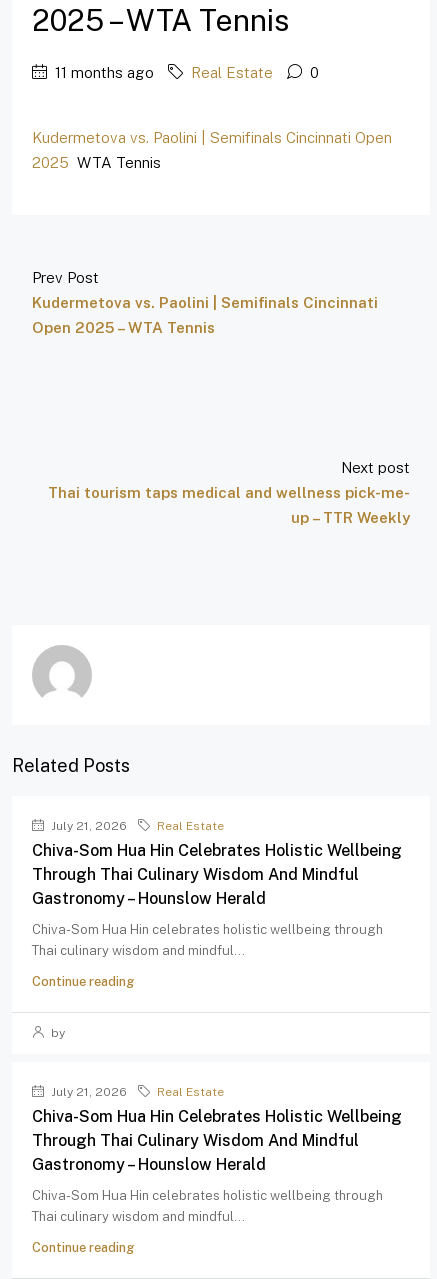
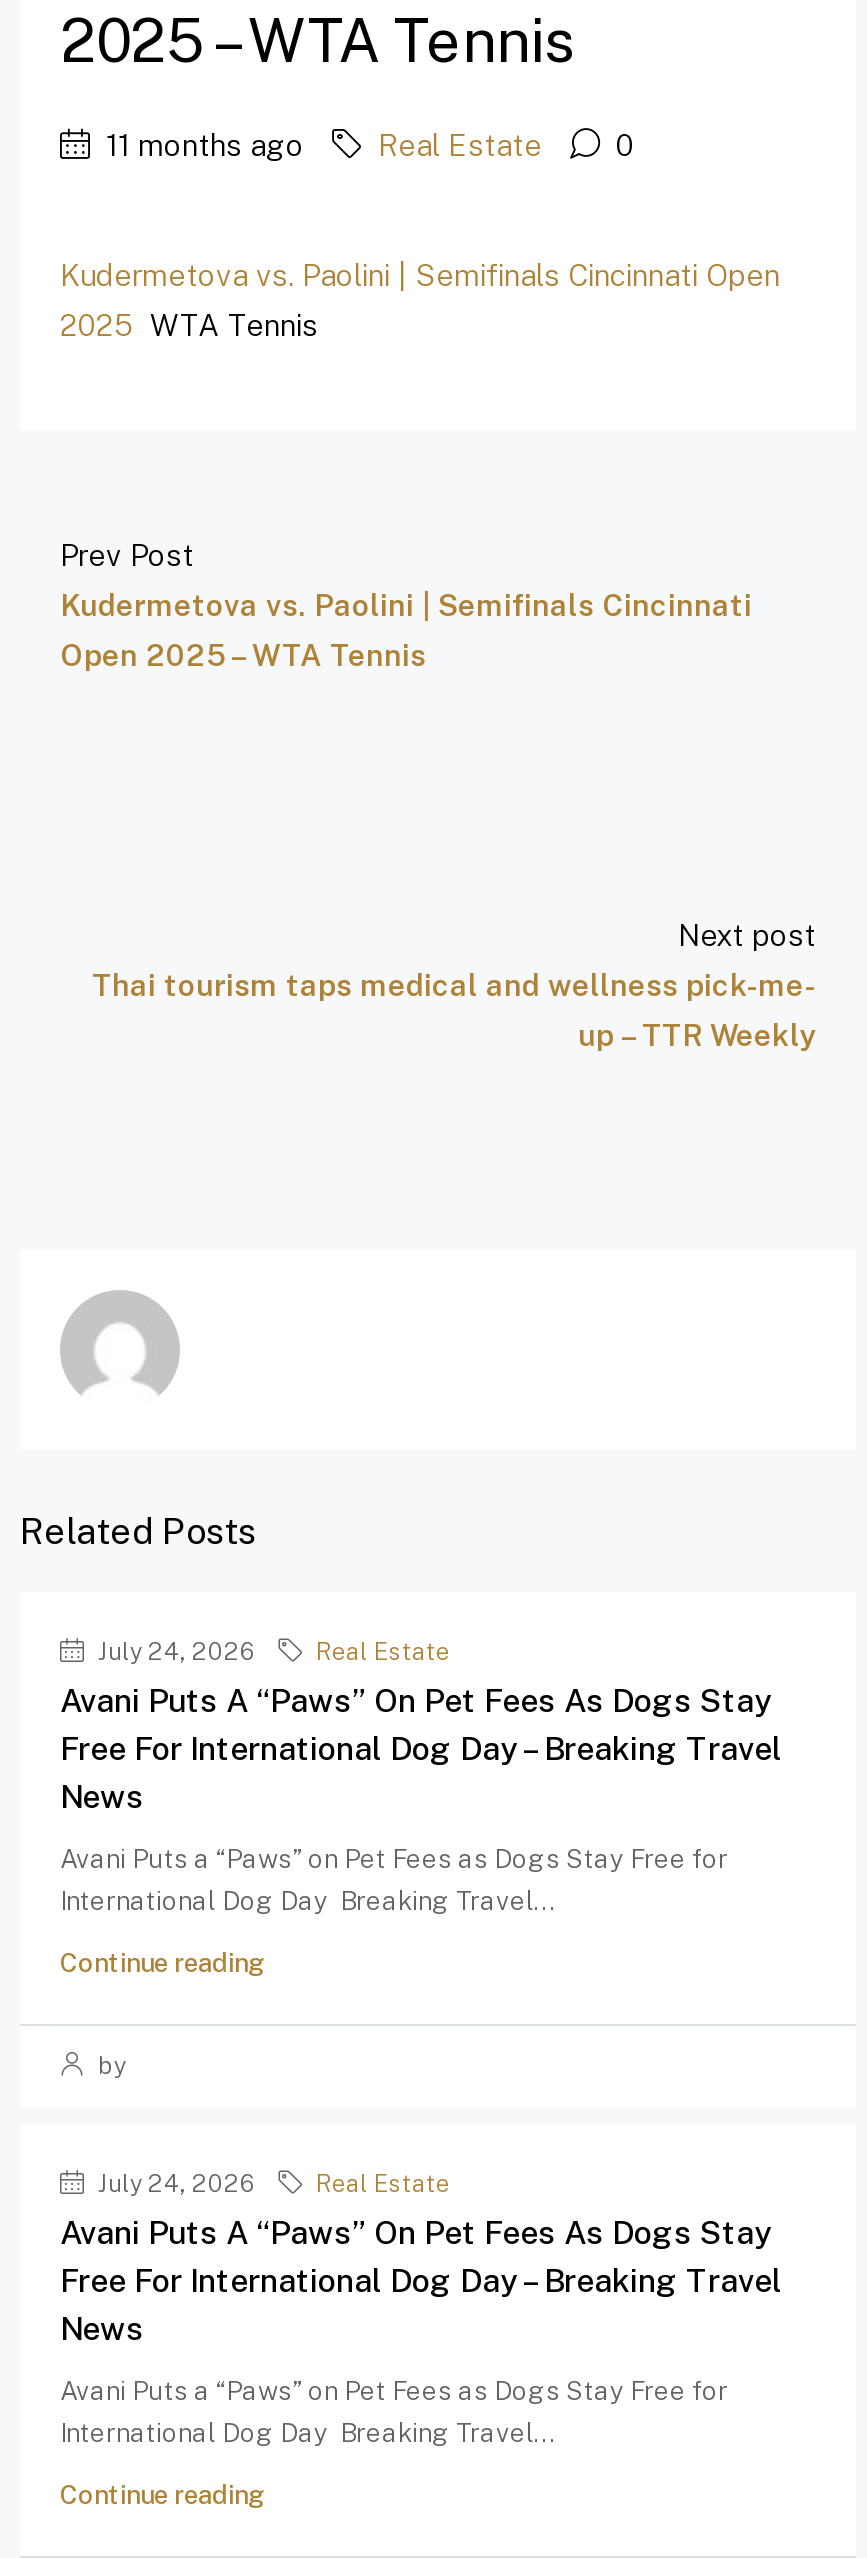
[48,819,127,833] July 21, 2026 -> [92,1639,256,1667] July 24, 2026
[32,841,402,908] Chiva-Som Hua Hin Celebrates Holistic Wellbeing | Through Thai Culinary Wisdom And Mindful | Gastronomy – Hounslow Herald -> [60,1683,782,1817] Avani Puts A “Paws” On Pet Fees As Dogs Stay | Free For International Dog Day – Breaking Travel | News
[32,922,383,958] Chiva-Som Hua Hin celebrates holistic wellbeing through | Thai culinary wisdom and mindful... -> [60,1845,728,1917] Avani Puts a “Paws” on Pet Fees as Dogs Stay Free for | International Dog Day Breaking Travel...
[48,1085,127,1099] July 21, 2026 -> [92,2171,256,2199] July 24, 2026
[32,1107,402,1174] Chiva-Som Hua Hin Celebrates Holistic Wellbeing | Through Thai Culinary Wisdom And Mindful | Gastronomy – Hounslow Herald -> [60,2215,782,2349] Avani Puts A “Paws” On Pet Fees As Dogs Stay | Free For International Dog Day – Breaking Travel | News
[32,1188,383,1224] Chiva-Som Hua Hin celebrates holistic wellbeing through | Thai culinary wisdom and mindful... -> [60,2377,728,2449] Avani Puts a “Paws” on Pet Fees as Dogs Stay Free for | International Dog Day Breaking Travel...

